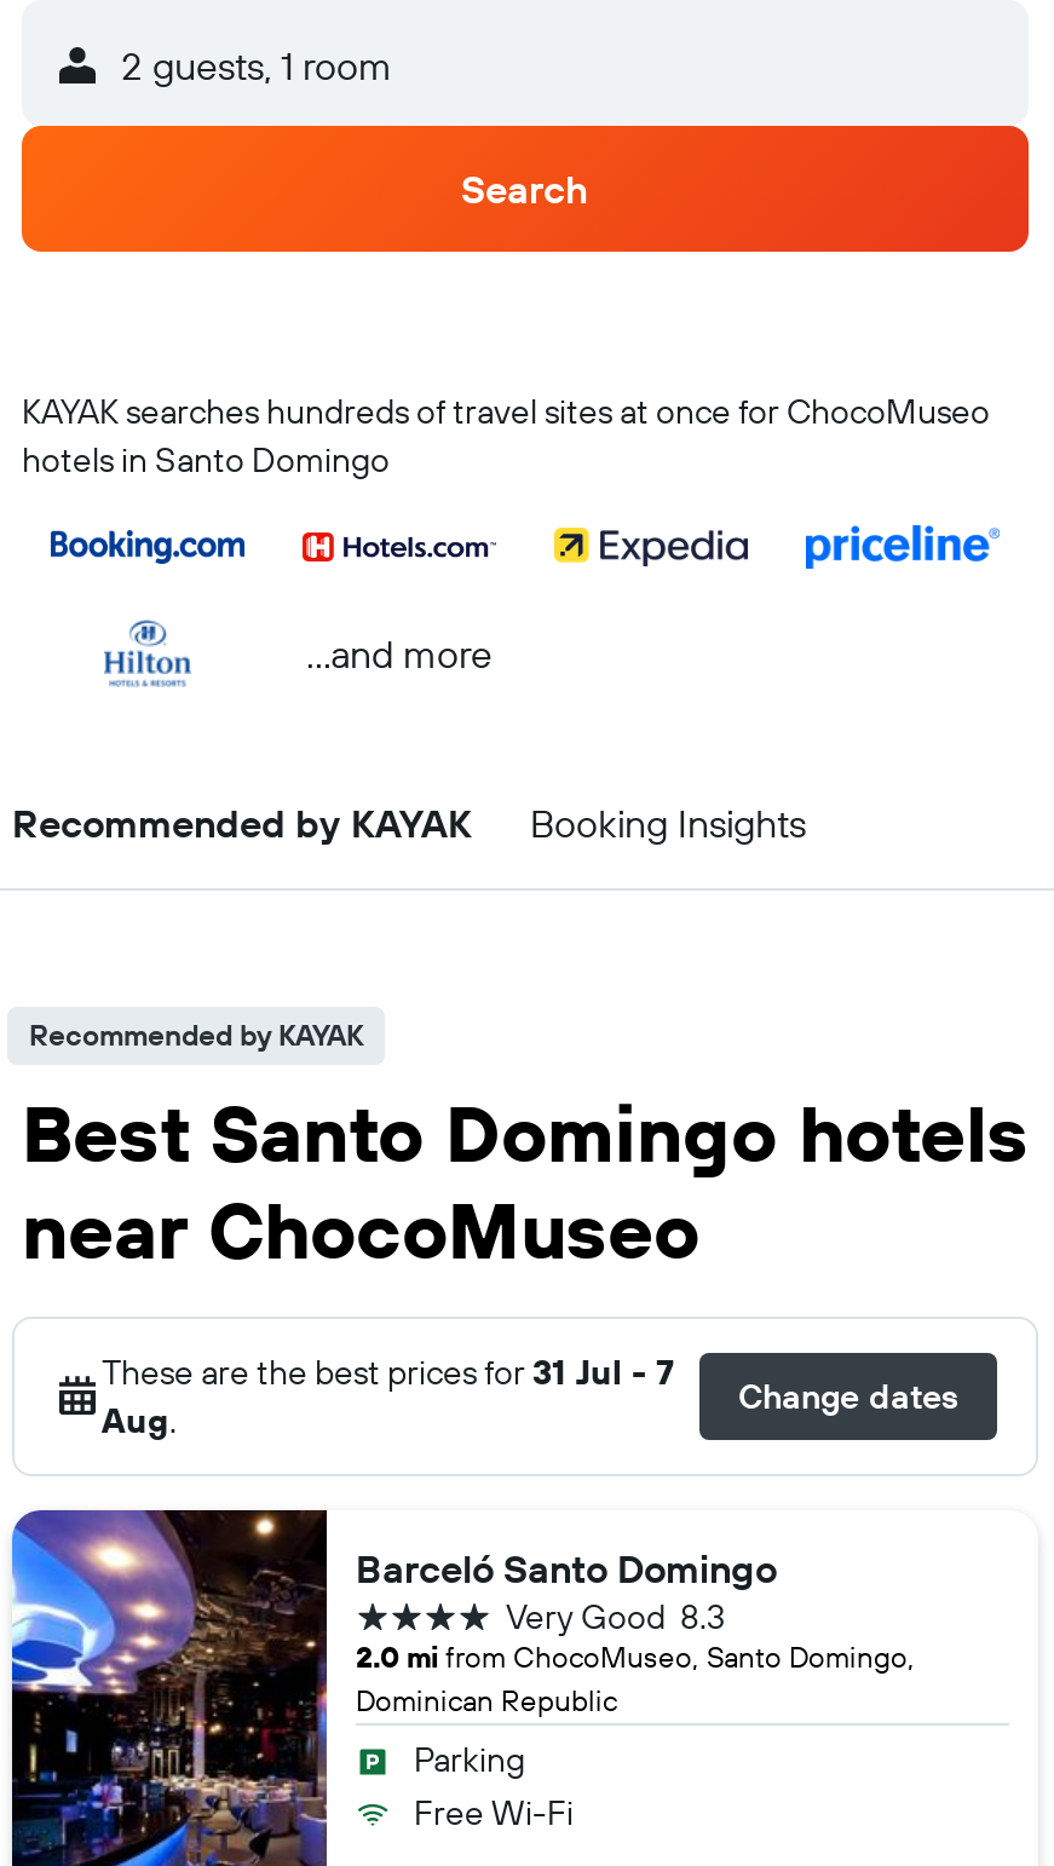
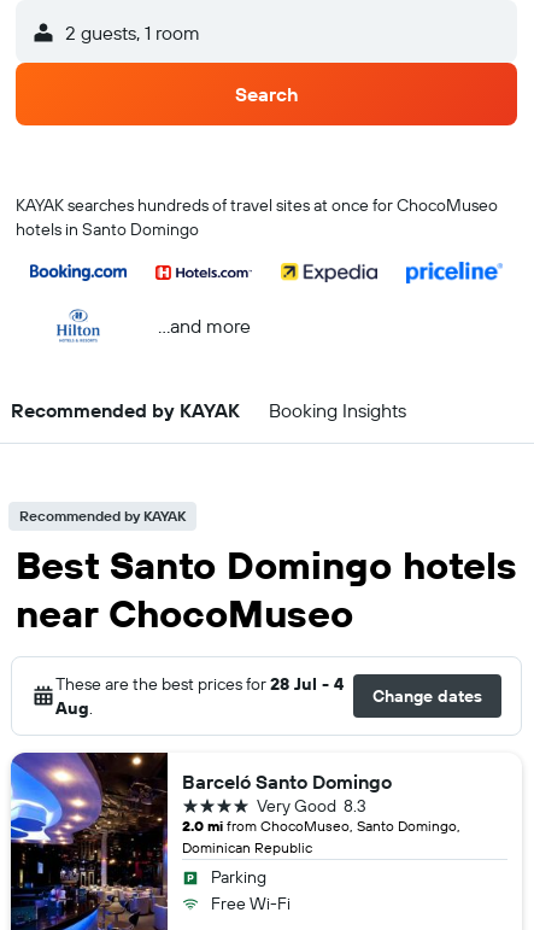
[102,1350,675,1394] These are the best prices for 31 Jul - 7 -> [55,673,344,695] These are the best prices for 28 Jul - 4

